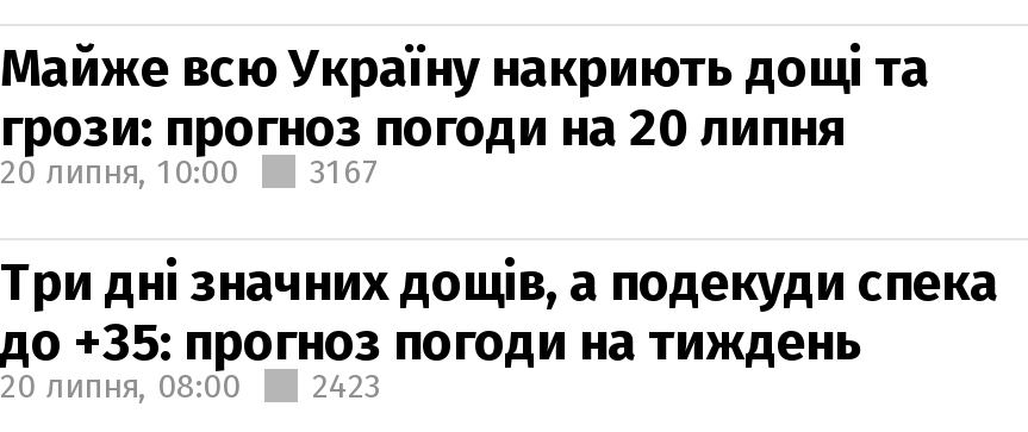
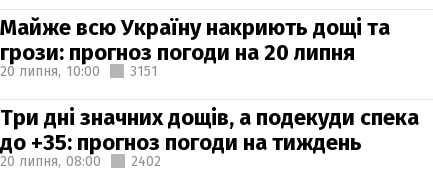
[0,151,379,192] 20 липня, 10:00 3167 -> [0,62,158,79] 20 липня, 10:00 3151
[0,365,381,406] 20 липня, 08:00 2423 -> [0,152,161,169] 20 липня, 08:00 2402

